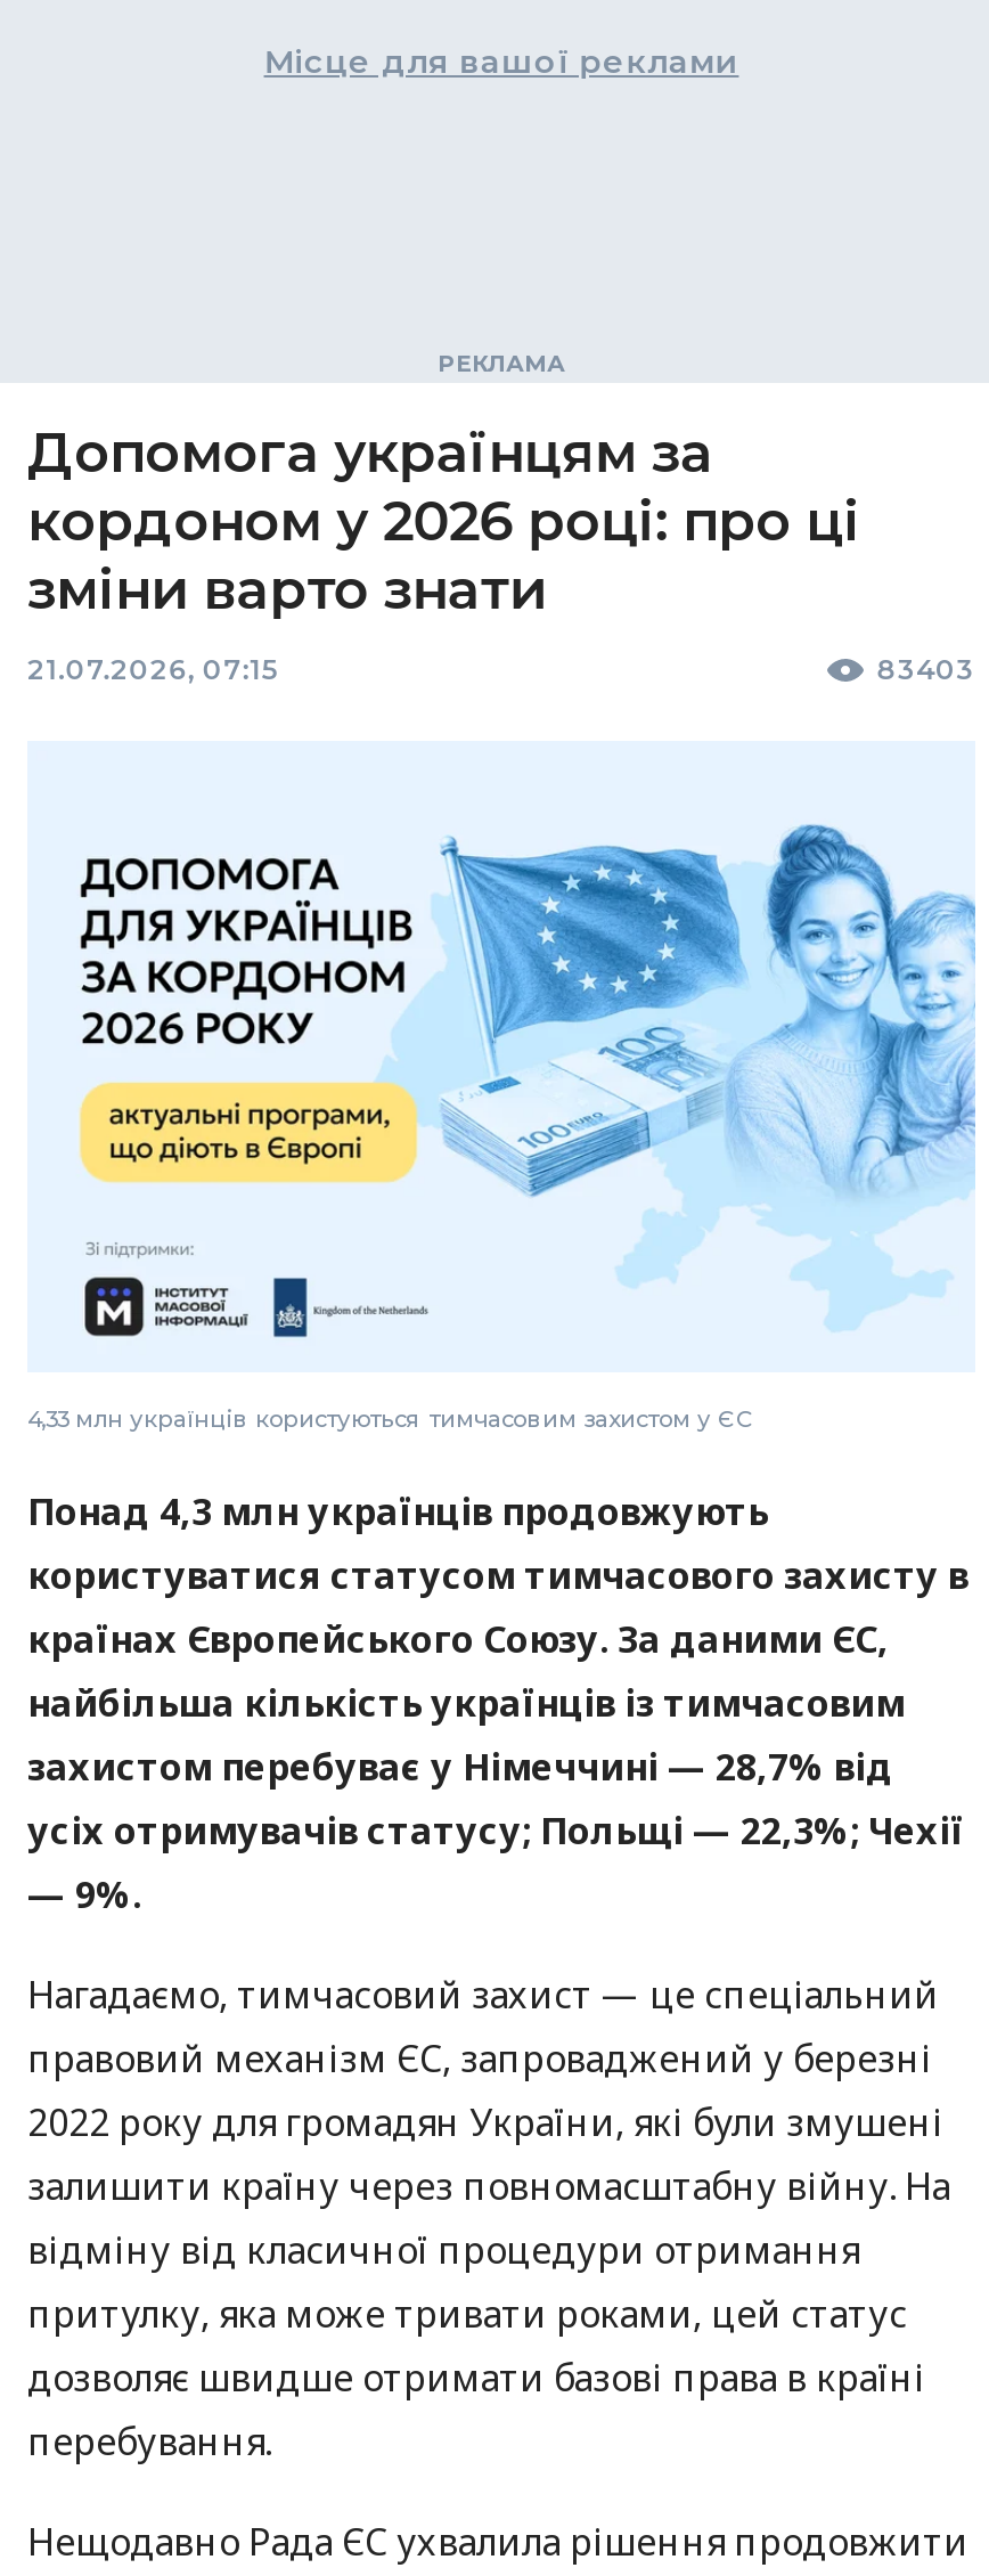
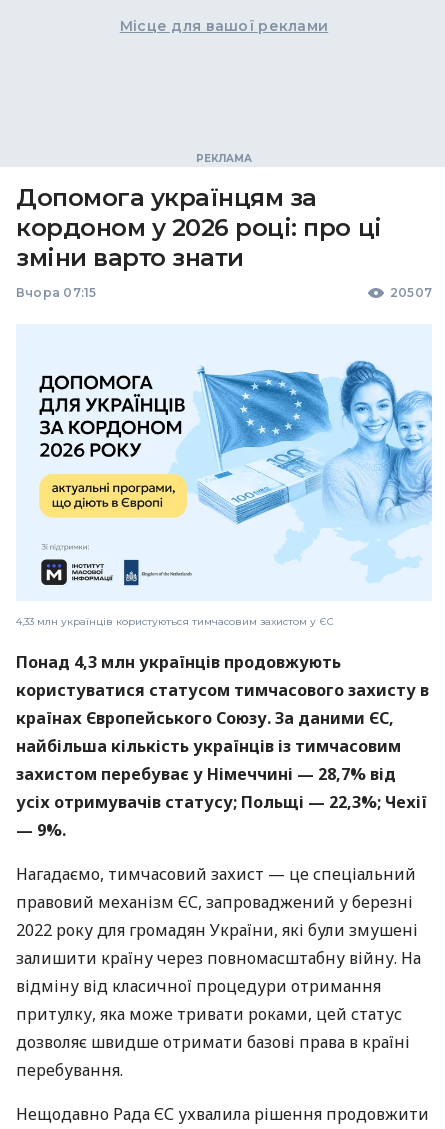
[27,652,975,686] 21.07.2026, 07:15 | 83403 -> [16,285,432,300] Вчора 07:15 | 20507

